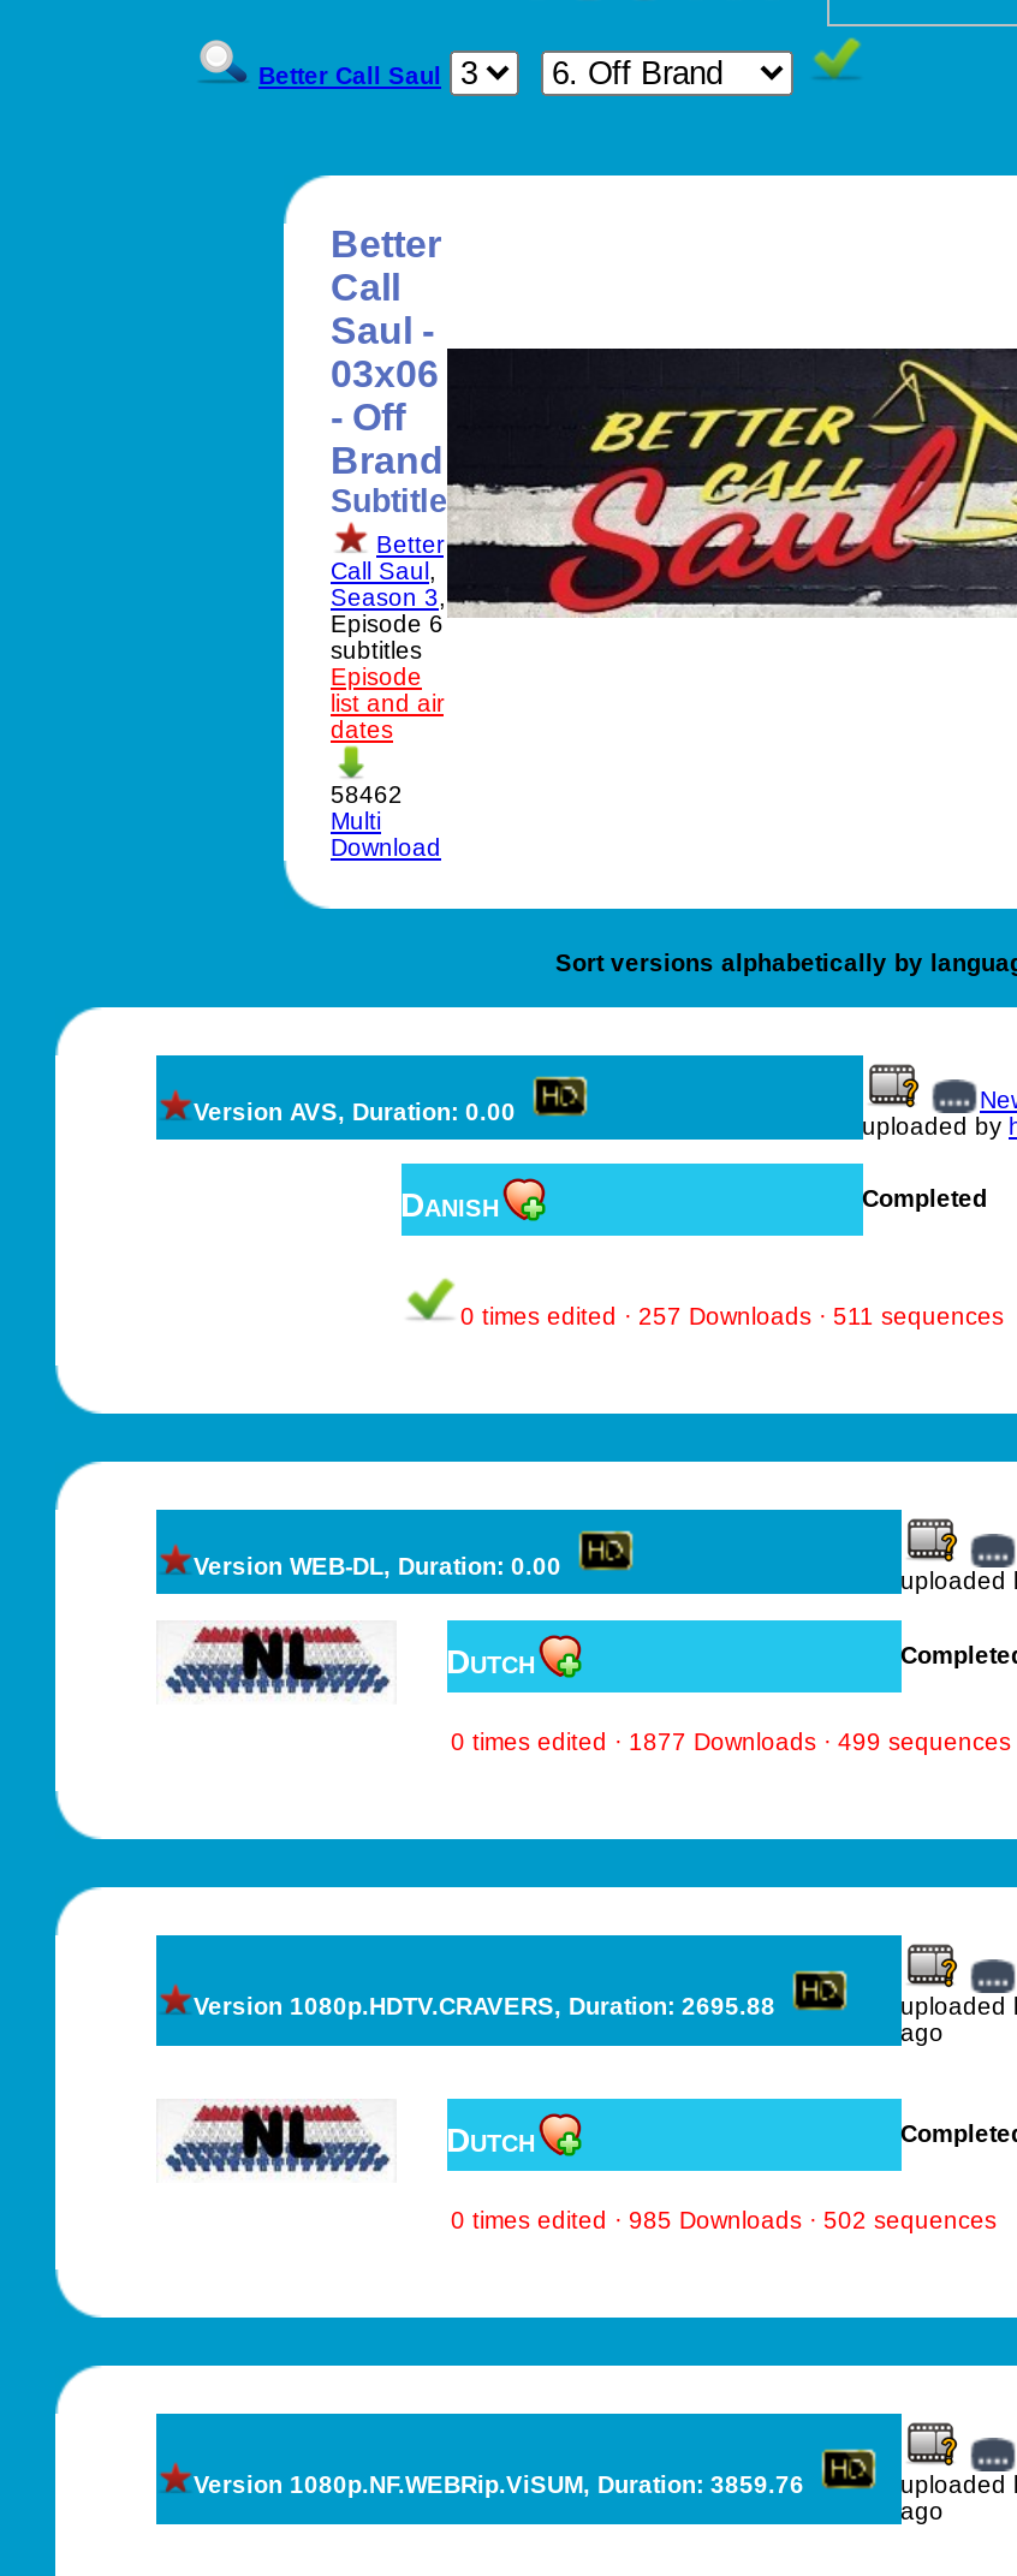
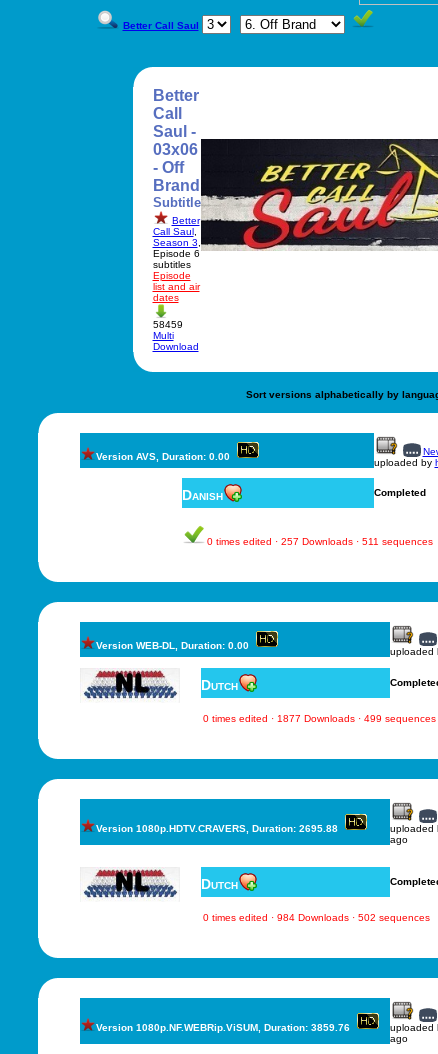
[331,781,403,808] 58462 -> [152,319,182,330] 58459
[451,2207,997,2233] 0 times edited · 985 Downloads · 502 sequences -> [202,912,429,923] 0 times edited · 984 Downloads · 502 sequences

